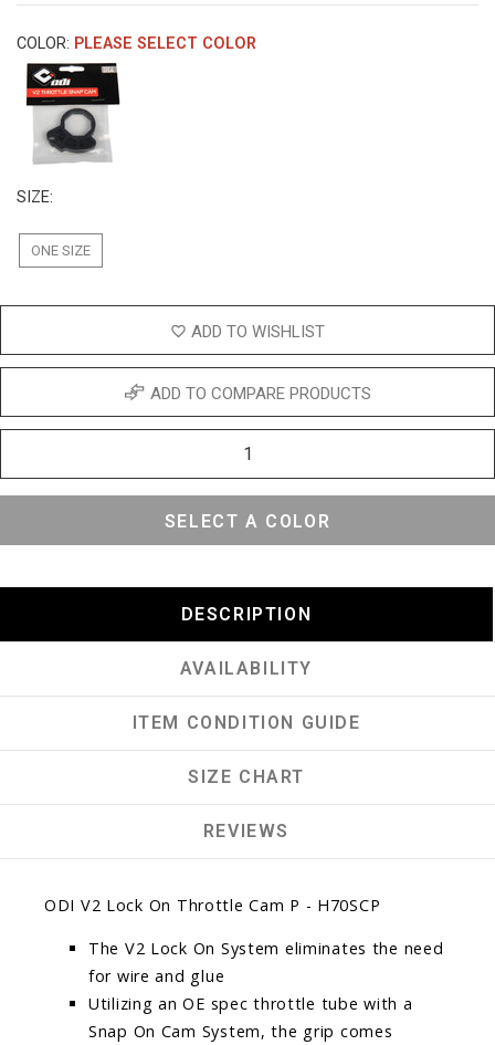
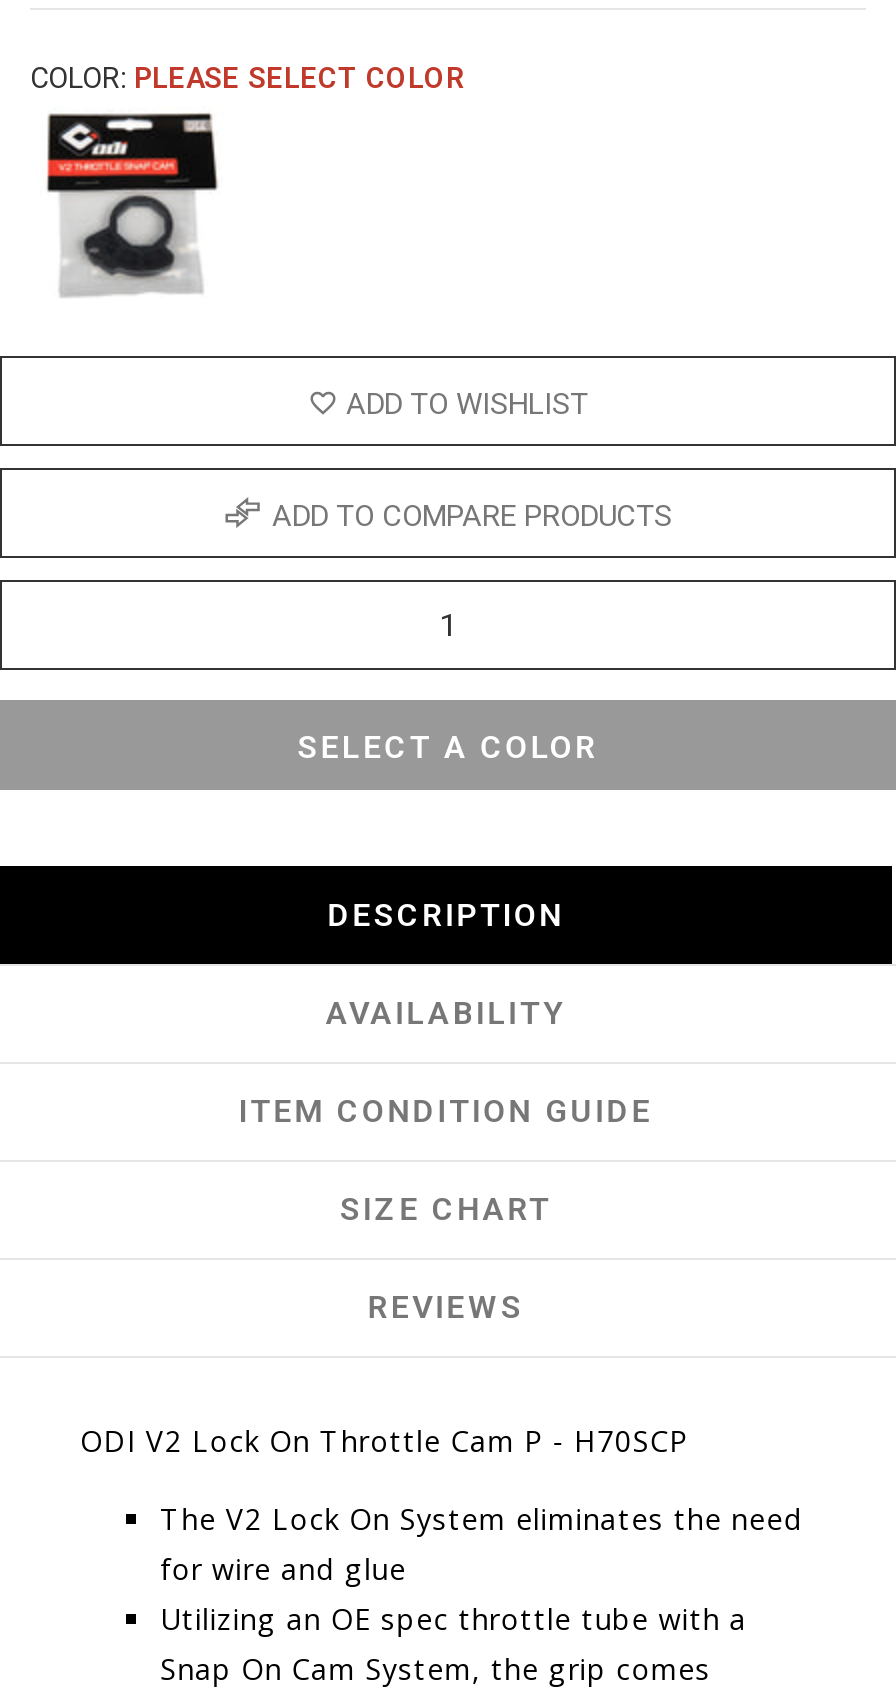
[17,188,91,259] SIZE: | ONE SIZE -> none

